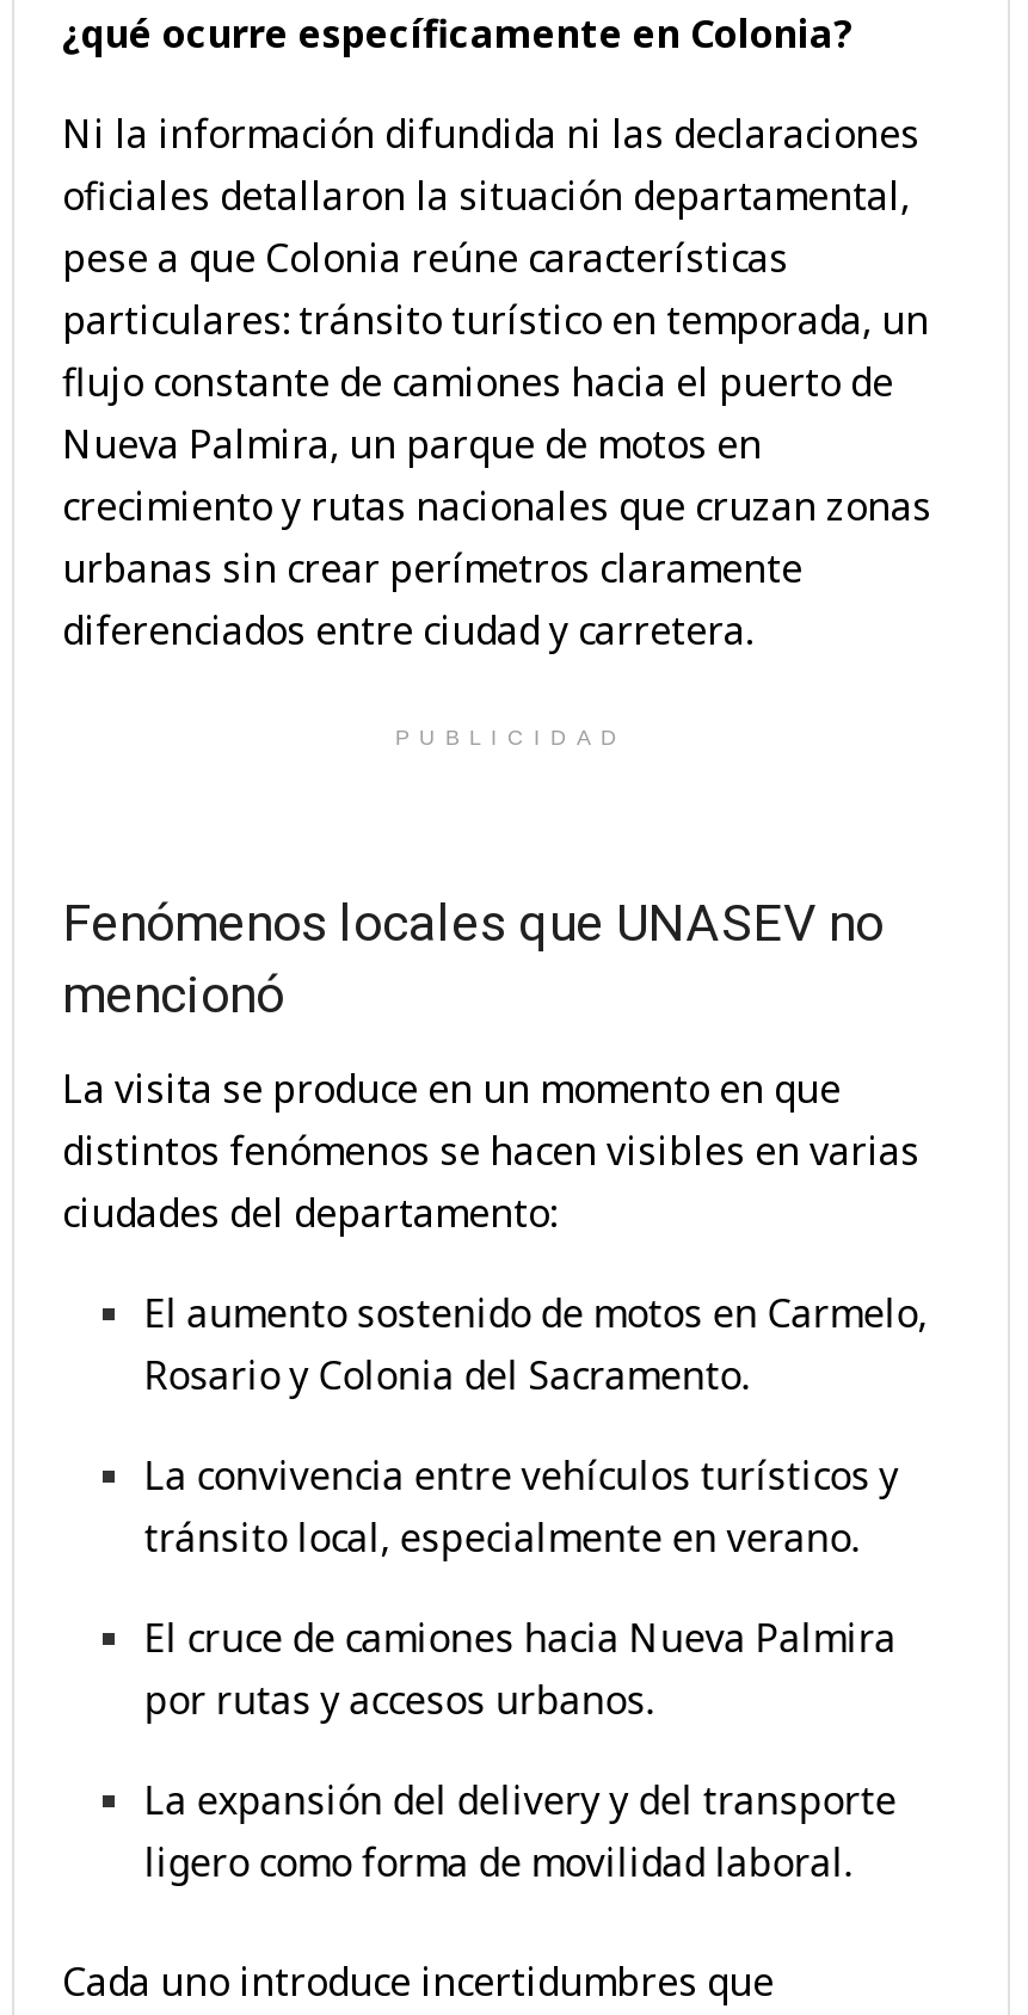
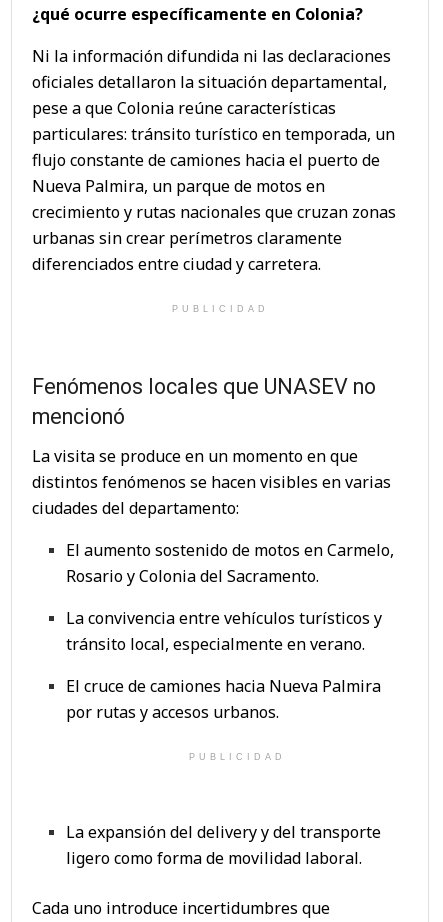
none -> [189,752,286,762] PUBLICIDAD

